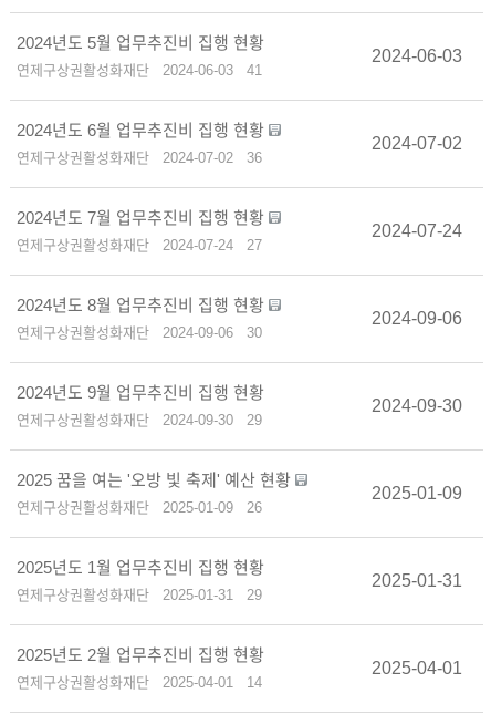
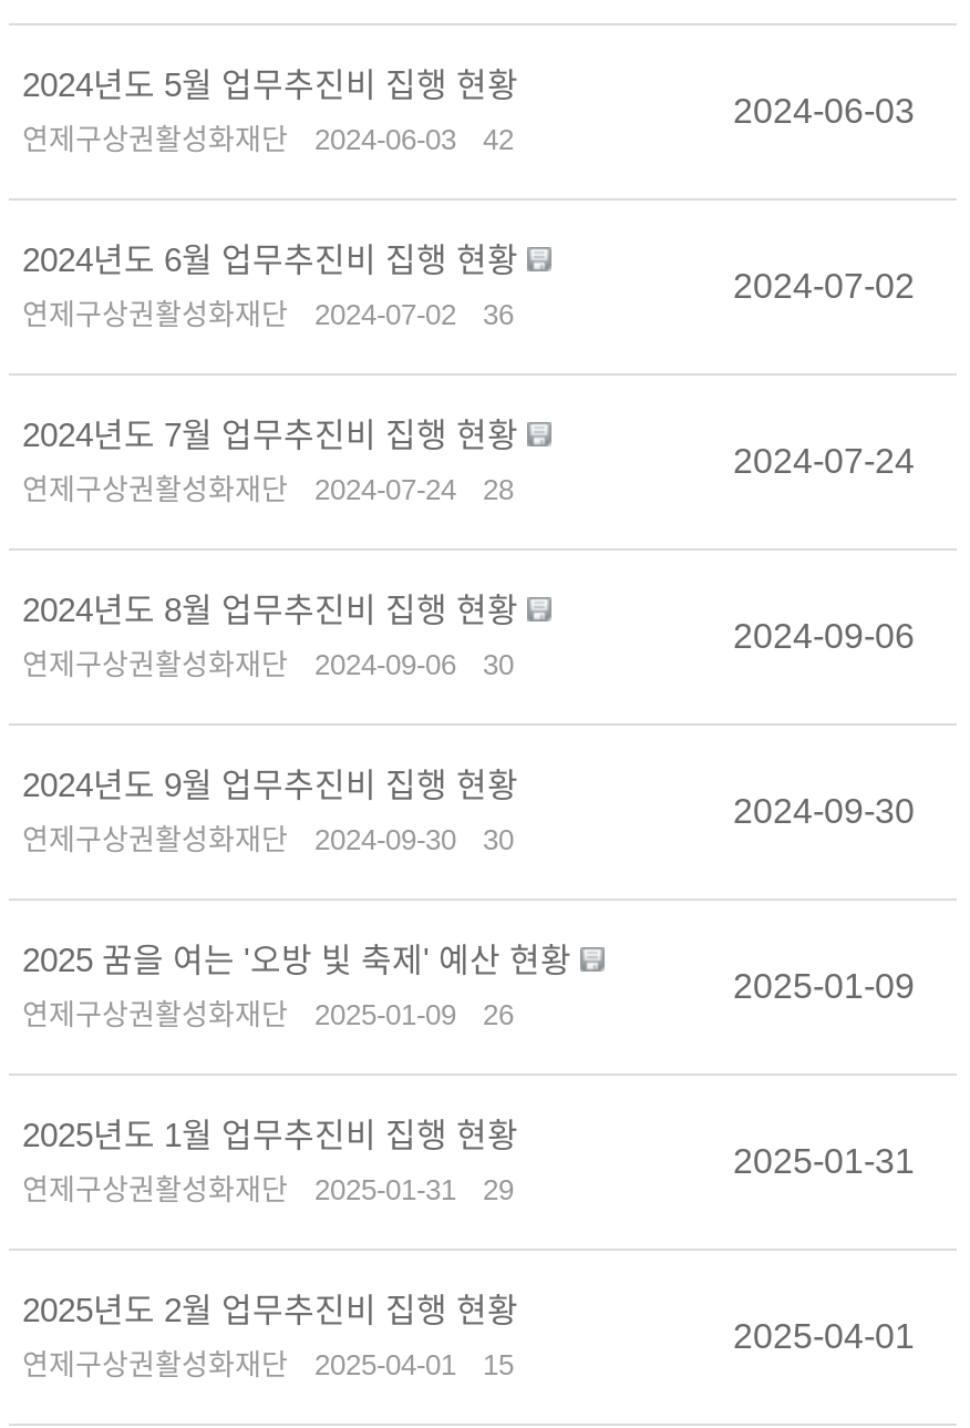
[17,62,262,78] 연제구상권활성화재단 2024-06-03 41 -> [22,122,514,156] 연제구상권활성화재단 2024-06-03 42
[17,237,262,253] 연제구상권활성화재단 2024-07-24 27 -> [22,472,514,506] 연제구상권활성화재단 2024-07-24 28
[17,411,262,428] 연제구상권활성화재단 2024-09-30 29 -> [22,822,514,856] 연제구상권활성화재단 2024-09-30 30
[17,674,262,690] 연제구상권활성화재단 2025-04-01 14 -> [22,1348,514,1381] 연제구상권활성화재단 2025-04-01 15

